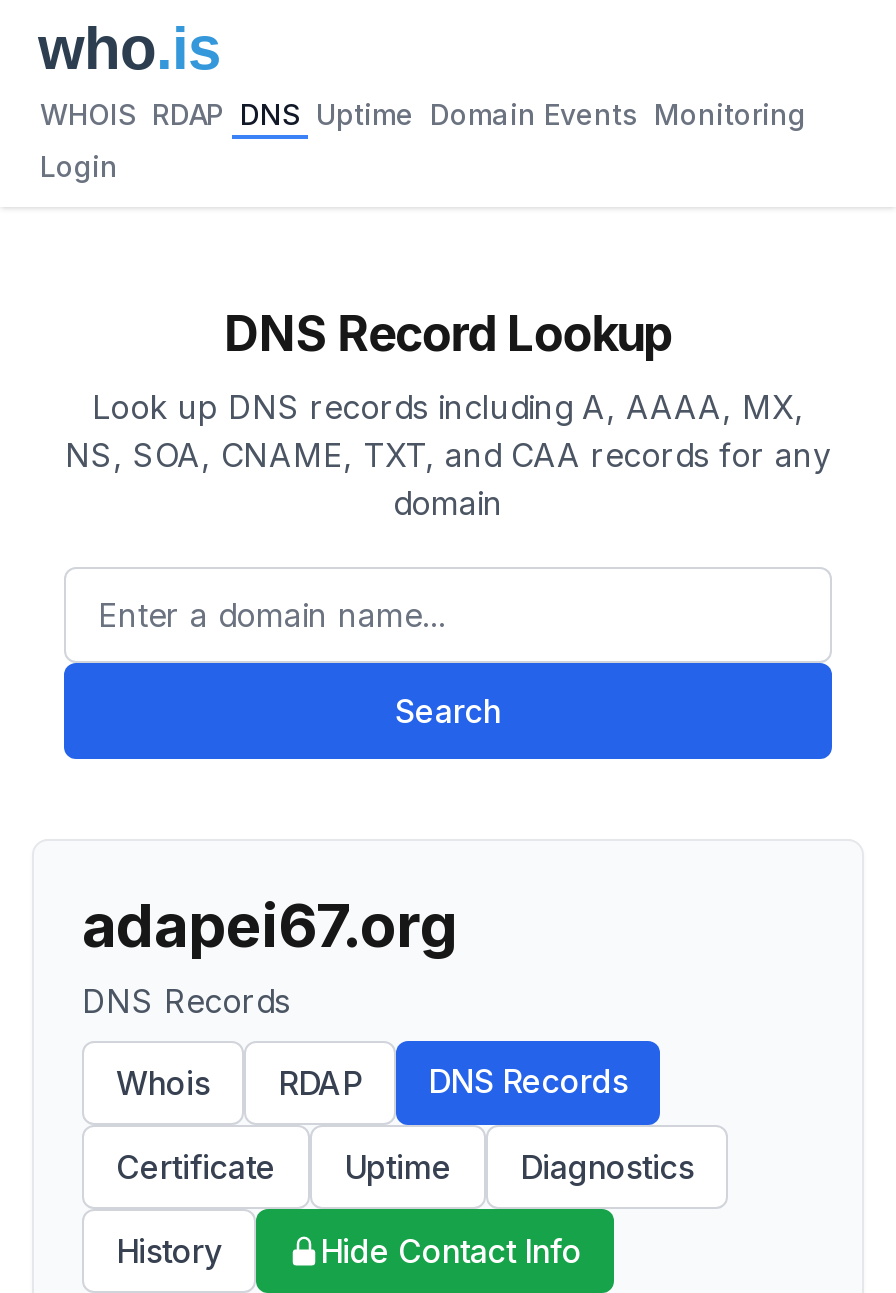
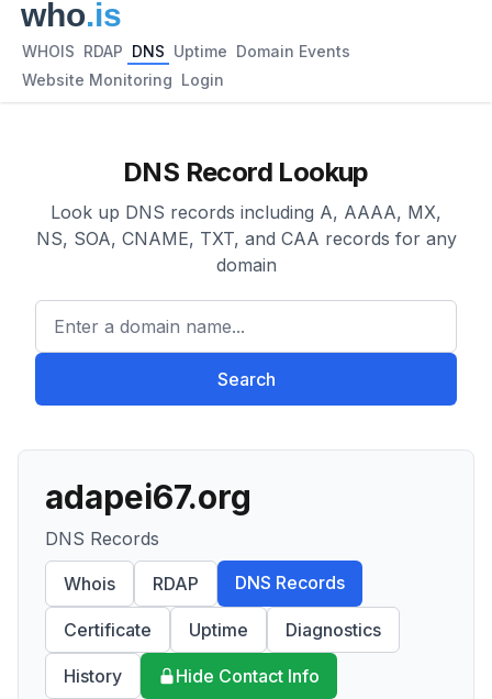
[40,97,806,131] WHOIS RDAP DNS Uptime Domain Events Monitoring -> [22,42,350,60] WHOIS RDAP DNS Uptime Domain Events
[40,149,118,183] Login -> [22,70,224,89] Website Monitoring Login

